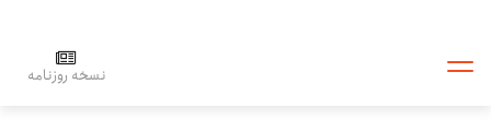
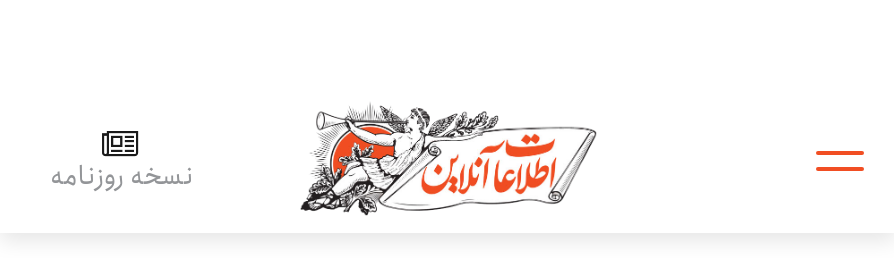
none -> [298,105,598,217] [image]

